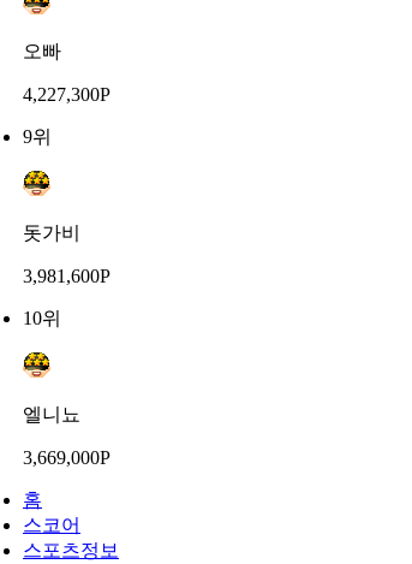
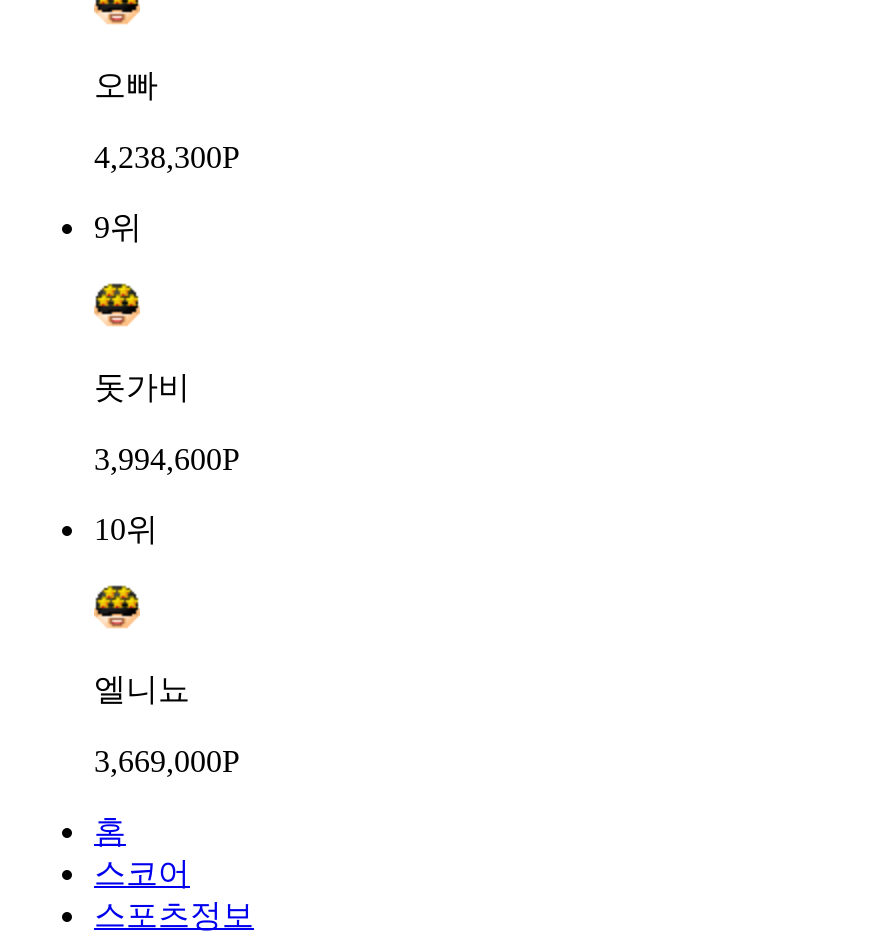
[23,85,111,105] 4,227,300P -> [94,141,240,175] 4,238,300P
[23,266,111,287] 3,981,600P -> [94,443,240,477] 3,994,600P

